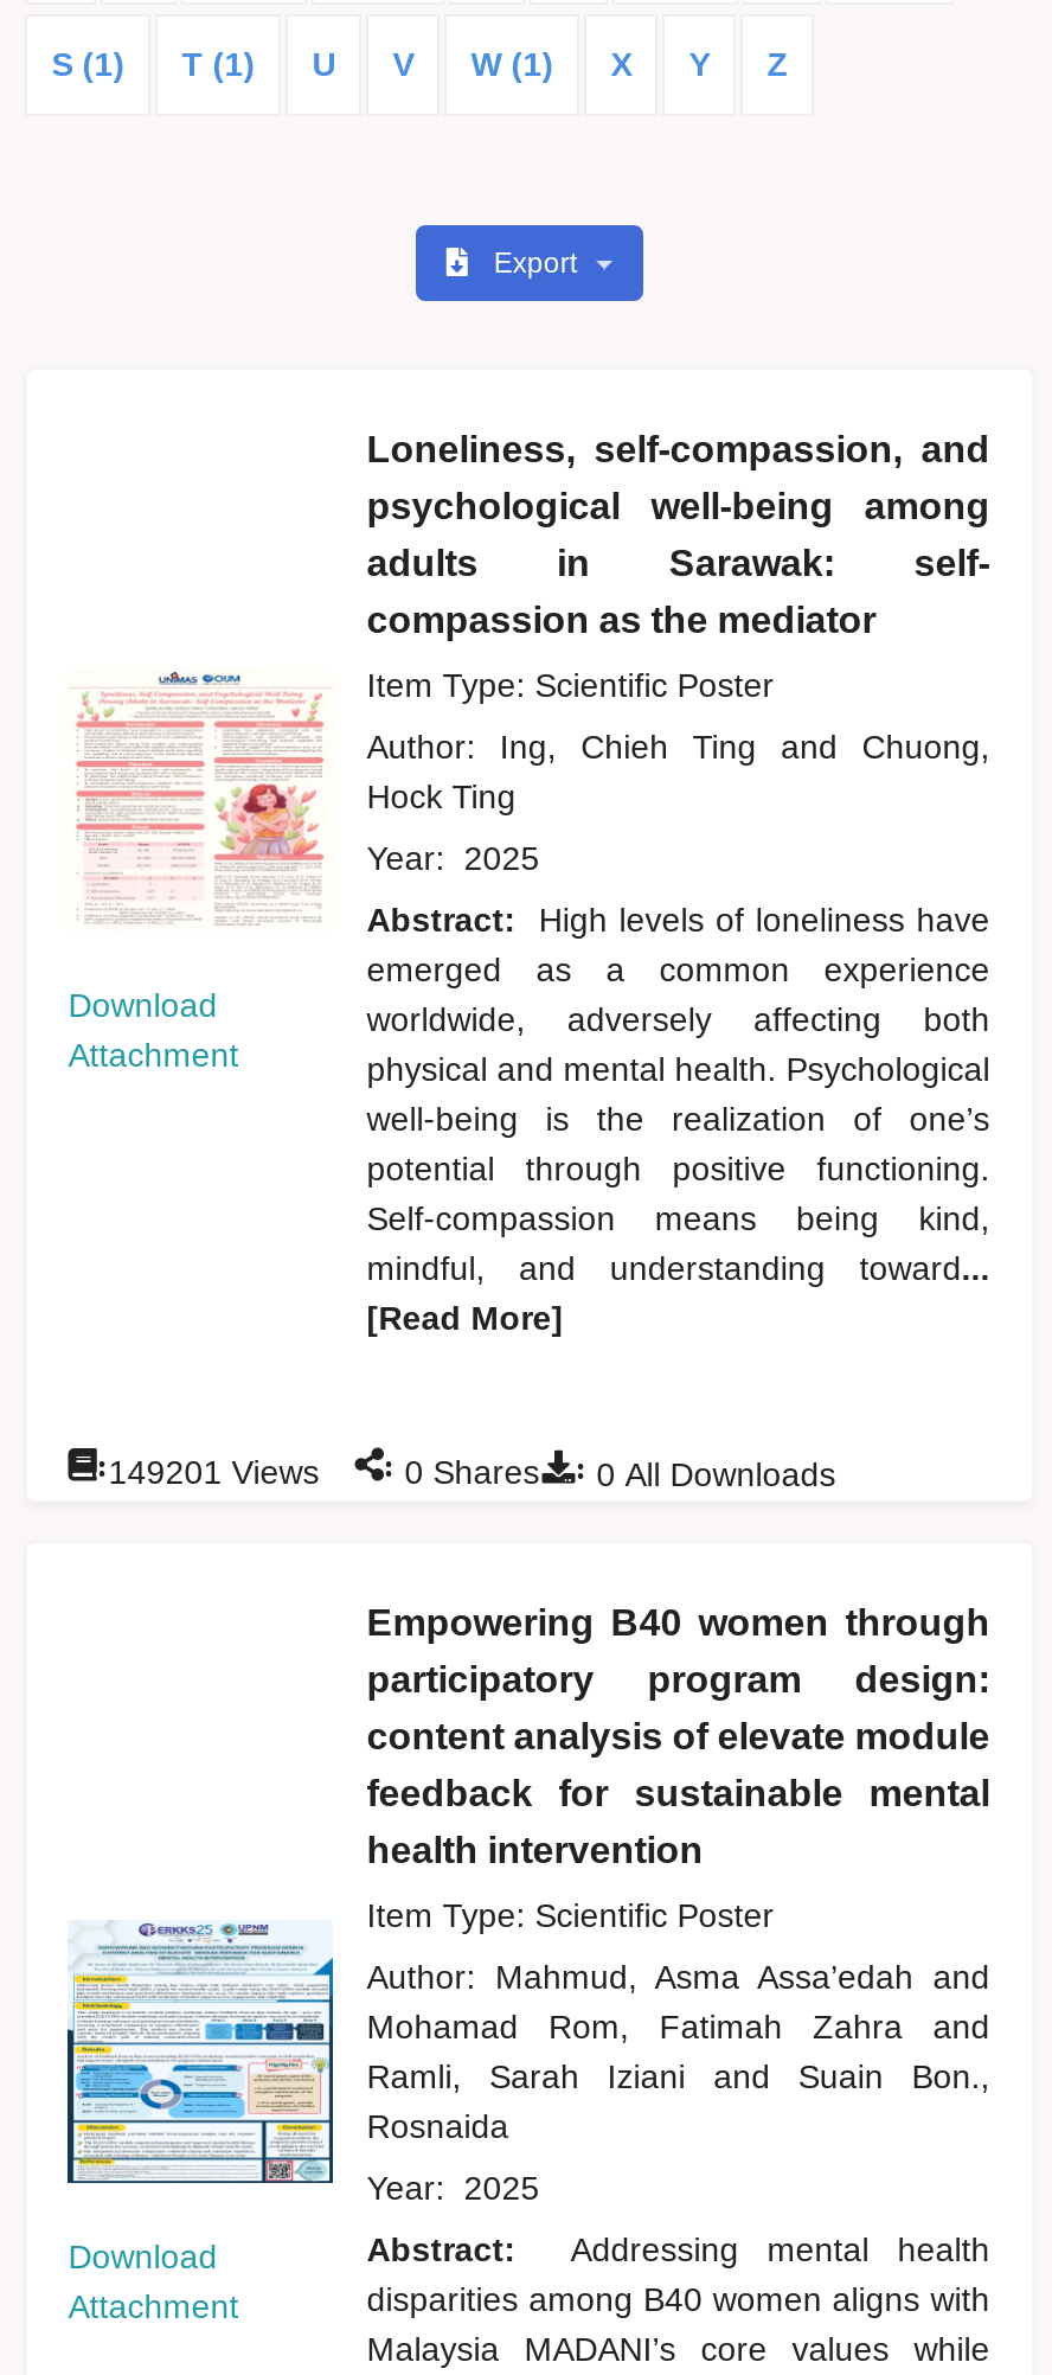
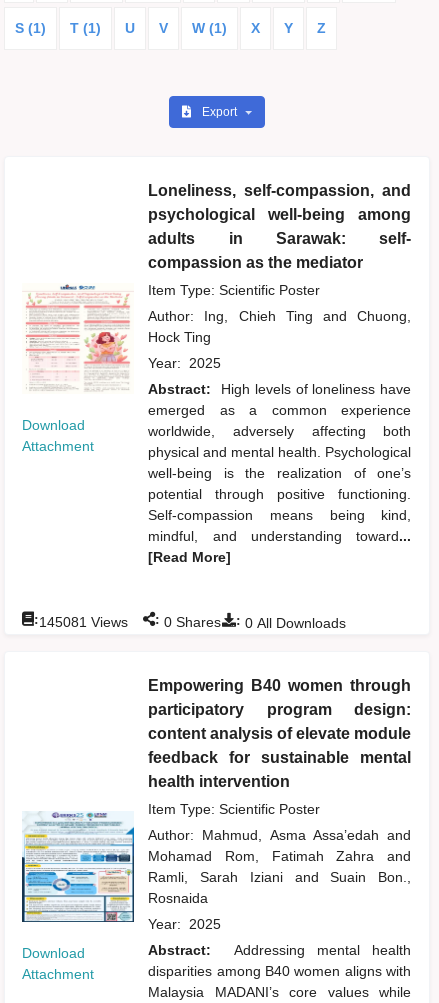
[96,1448,836,1493] :149201 Views : 0 Shares : 0 All Downloads -> [34,612,346,631] :145081 Views : 0 Shares : 0 All Downloads

